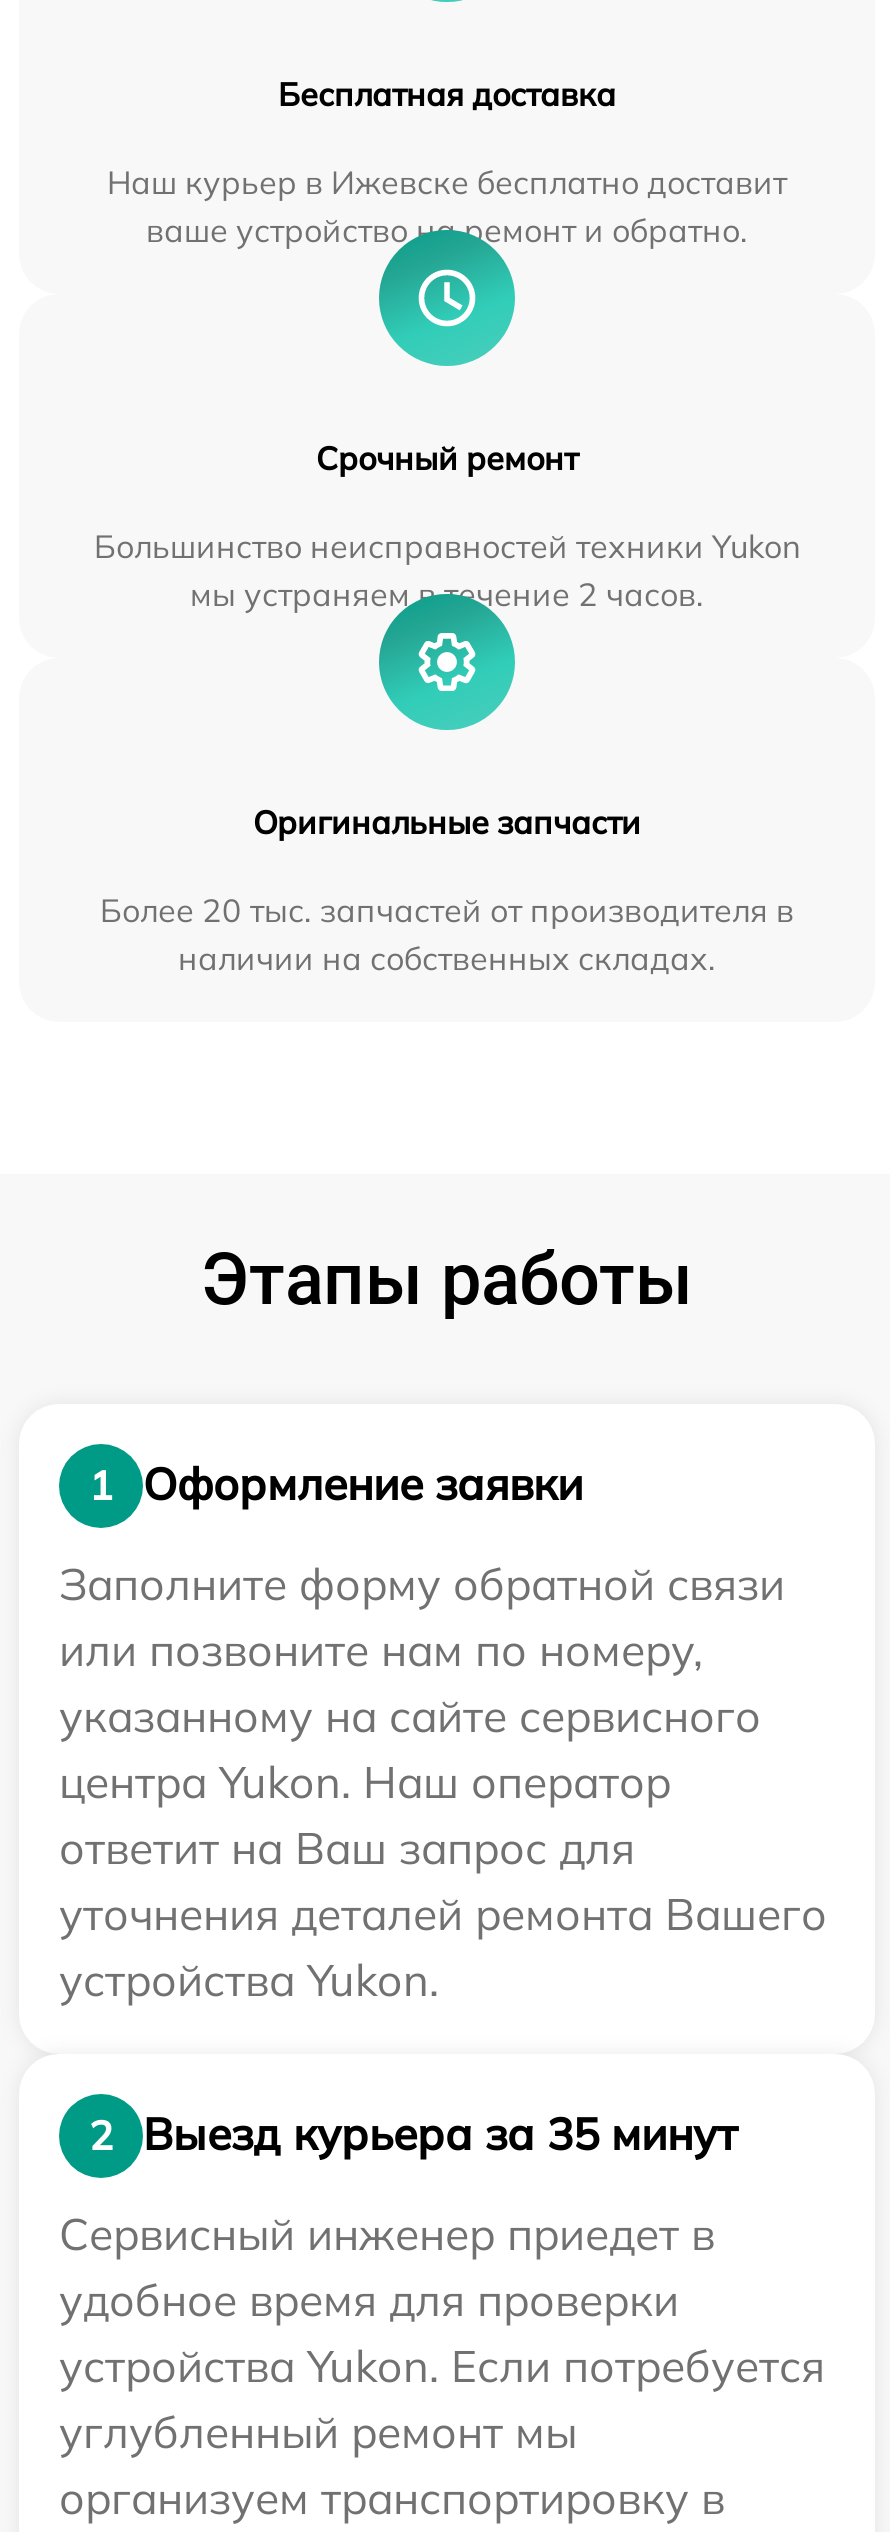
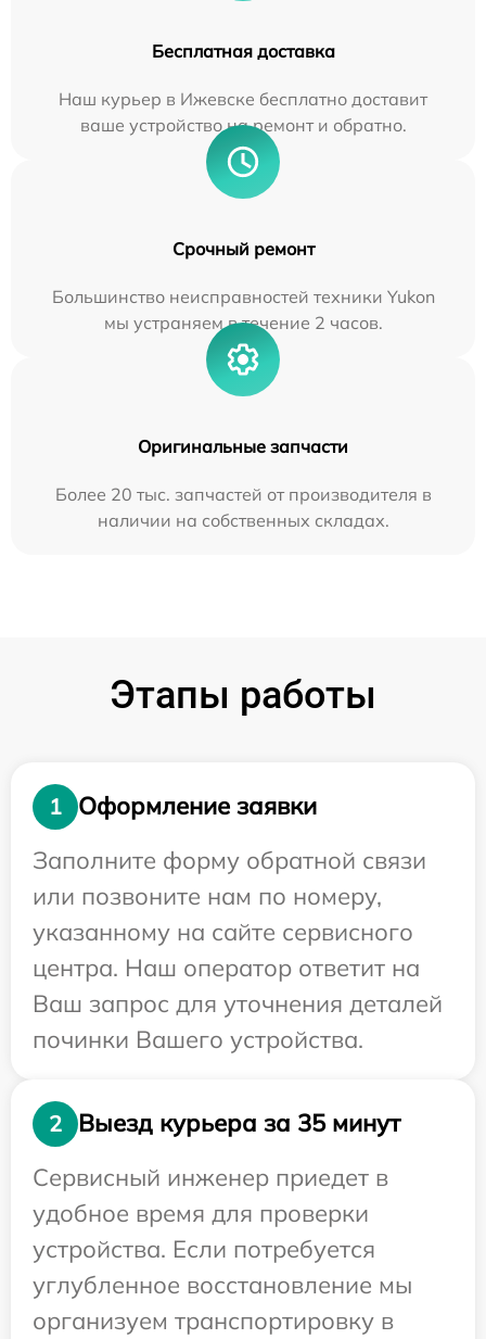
[59,1754,827,2008] центра Yukon. Наш оператор | ответит на Ваш запрос для | уточнения деталей ремонта Вашего | устройства Yukon. -> [33,952,443,1054] центра. Наш оператор ответит на | Ваш запрос для уточнения деталей | починки Вашего устройства.
[59,2338,825,2460] устройства Yukon. Если потребуется | углубленный ремонт мы -> [33,1233,412,1300] устройства. Если потребуется | углубленное восстановление мы

